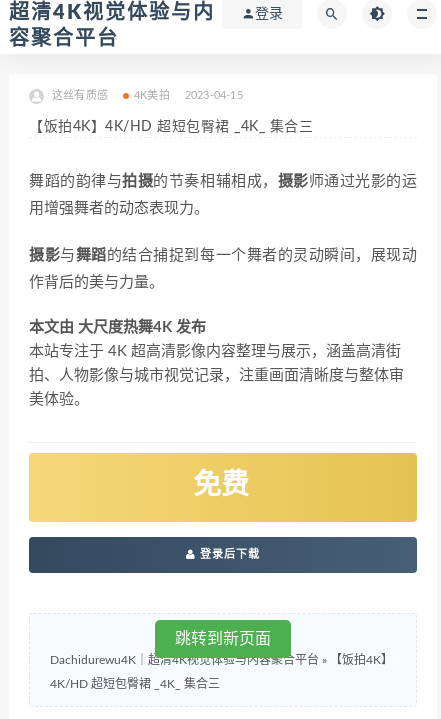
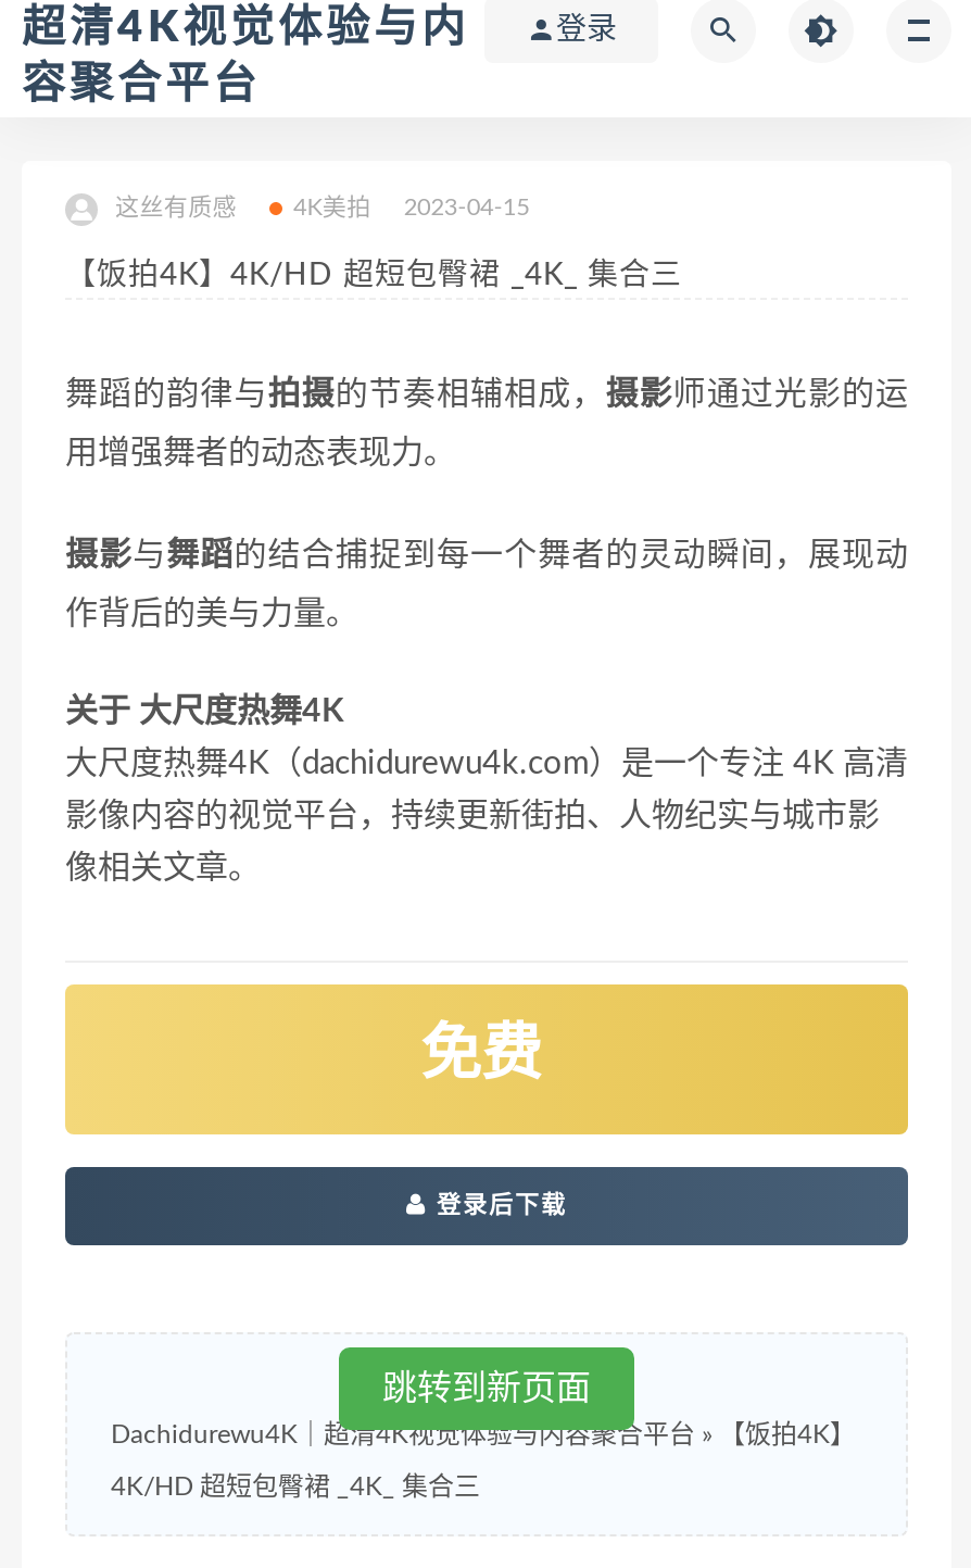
[29,320,206,335] 本文由 大尺度热舞4K 发布 -> [65,695,343,728] 关于 大尺度热舞4K
[29,344,401,359] 本站专注于 4K 超高清影像内容整理与展示，涵盖高清街 -> [65,748,908,780] 大尺度热舞4K（dachidurewu4k.com）是一个专注 4K 高清
[29,368,404,383] 拍、人物影像与城市视觉记录，注重画面清晰度与整体审 -> [65,800,880,832] 影像内容的视觉平台，持续更新街拍、人物纪实与城市影
[29,392,89,407] 美体验。 -> [65,852,261,885] 像相关文章。

